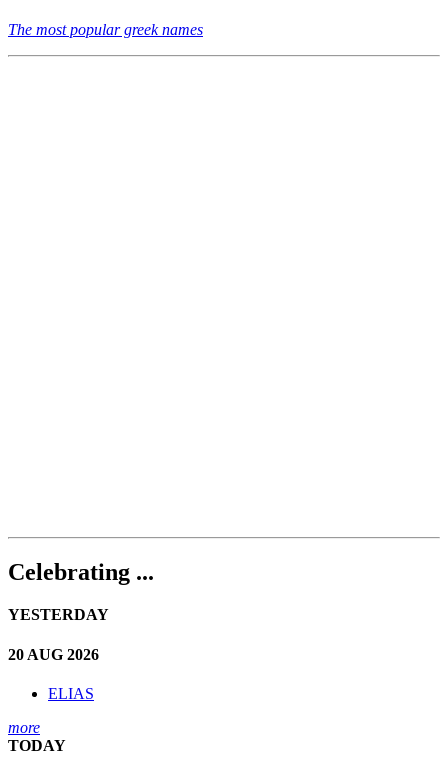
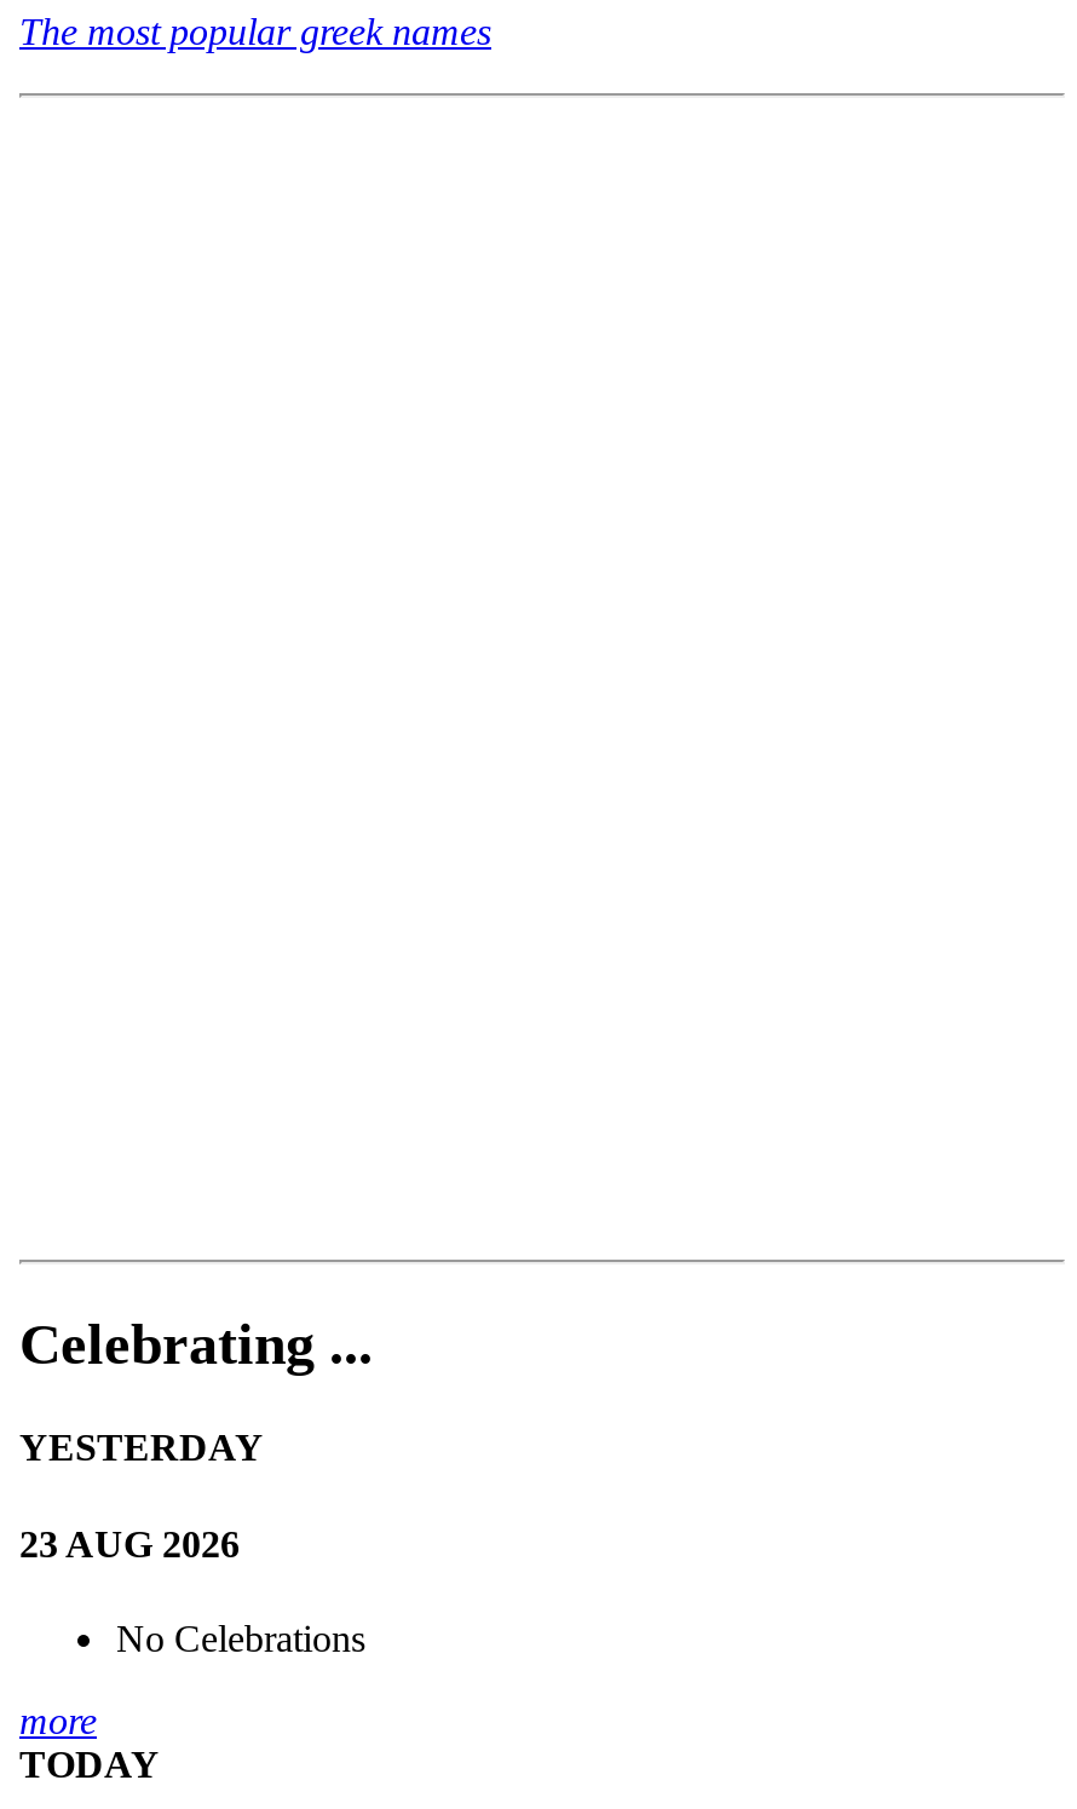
[8,645,99,662] 20 AUG 2026 -> [19,1522,240,1563] 23 AUG 2026
[48,685,94,702] ELIAS -> [116,1617,365,1658] No Celebrations

